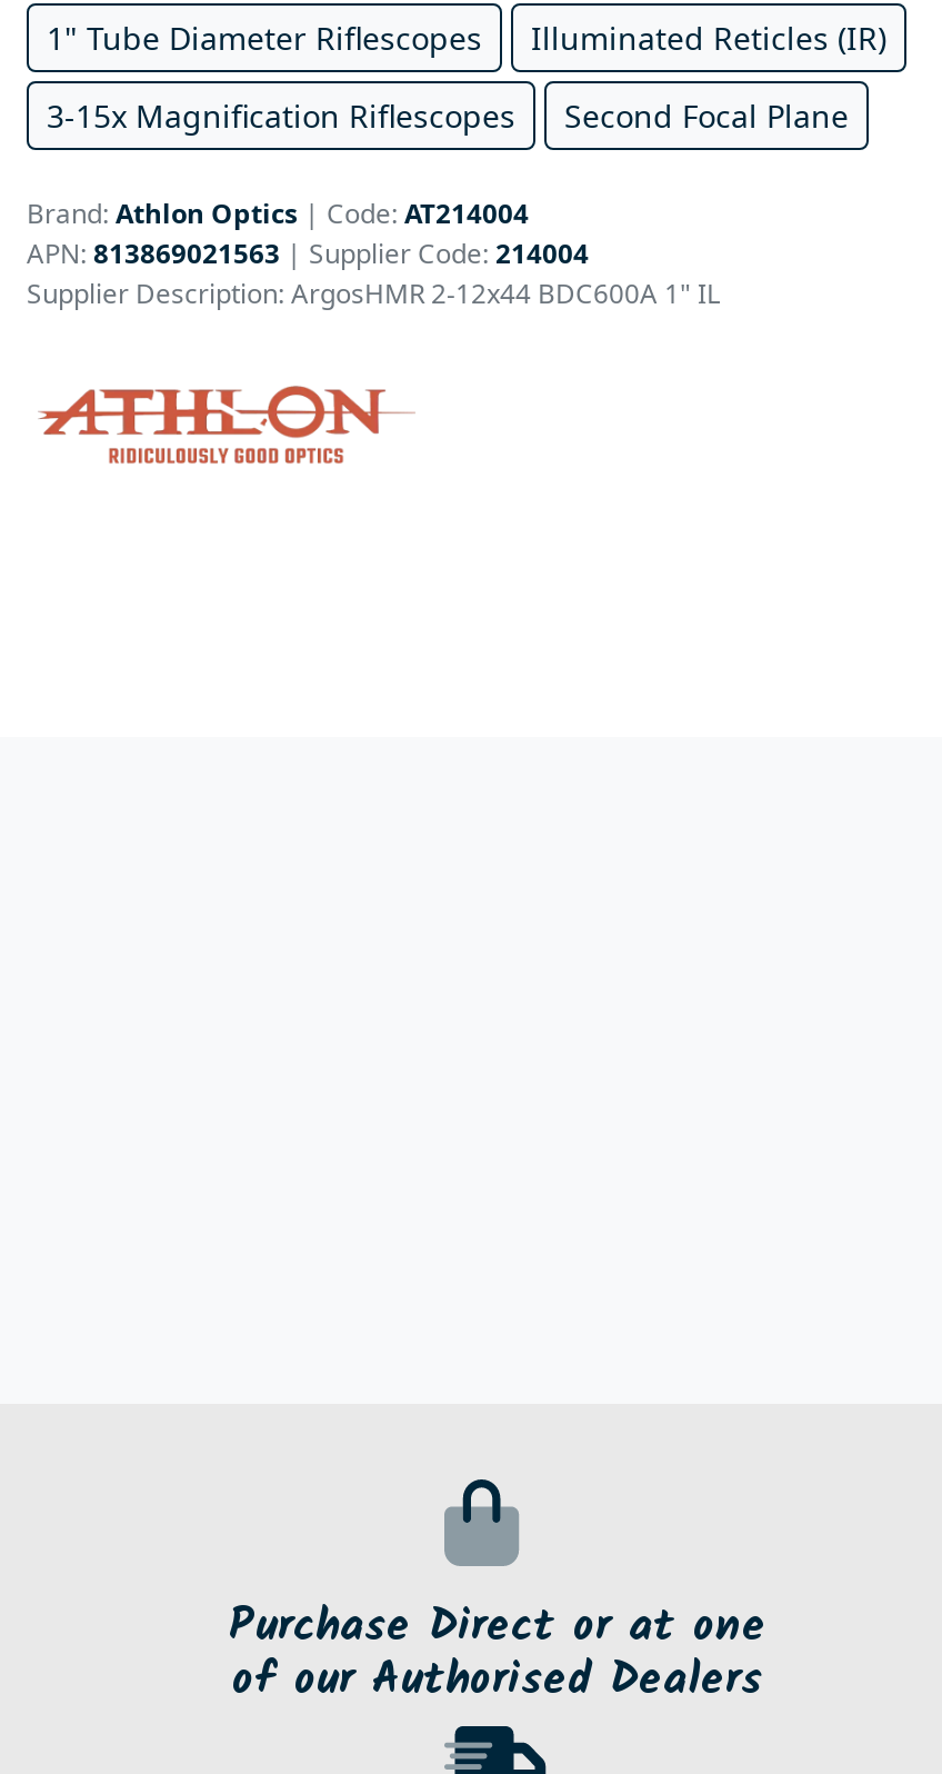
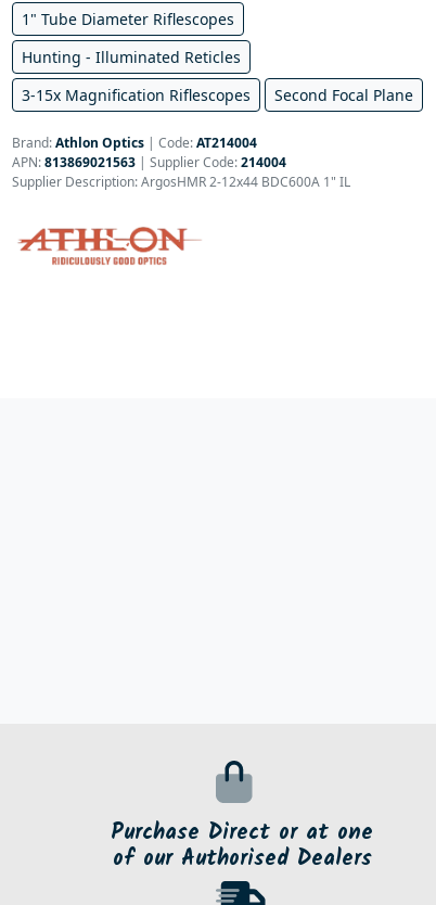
[531,17,886,60] Illuminated Reticles (IR) -> [22,47,241,68] Hunting - Illuminated Reticles

